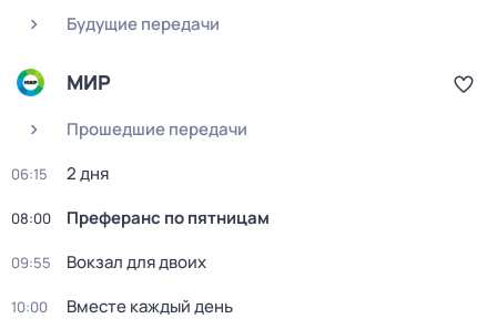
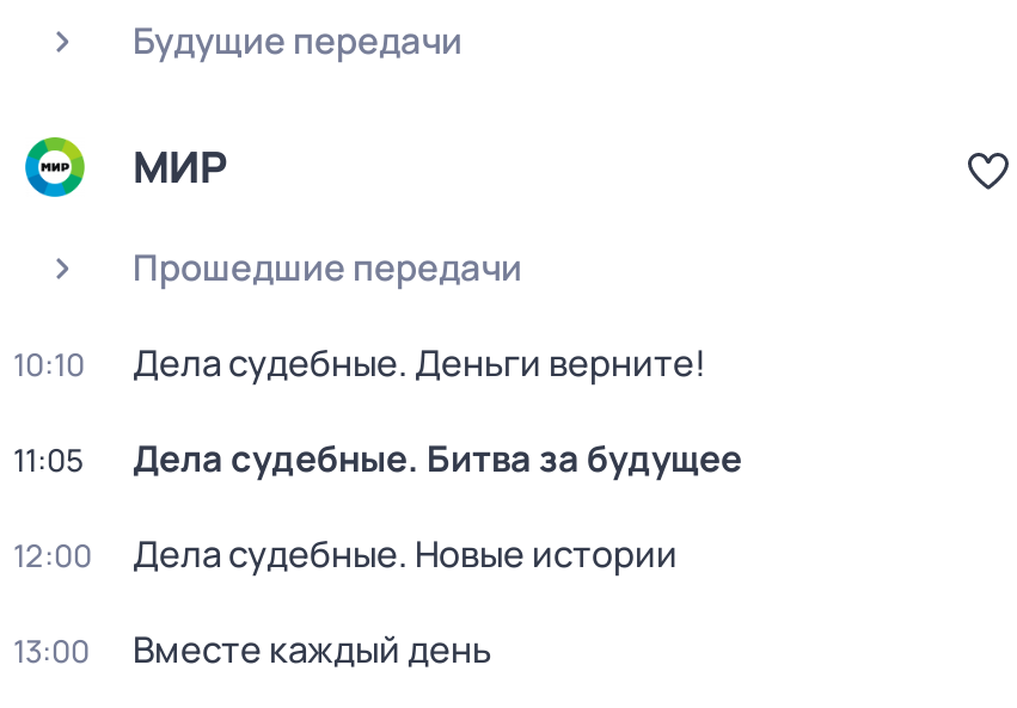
[11,162,109,185] 06:15 | 2 дня -> [13,338,706,388] 10:10 | Дела судебные. Деньги верните!
[11,206,270,229] 08:00 | Преферанс по пятницам -> [13,433,742,484] 11:05 | Дела судебные. Битва за будущее
[11,250,206,274] 09:55 | Вокзал для двоих -> [13,529,678,579] 12:00 | Дела судебные. Новые истории
[11,295,233,318] 10:00 Вместе каждый день -> [13,624,491,675] 13:00 Вместе каждый день

